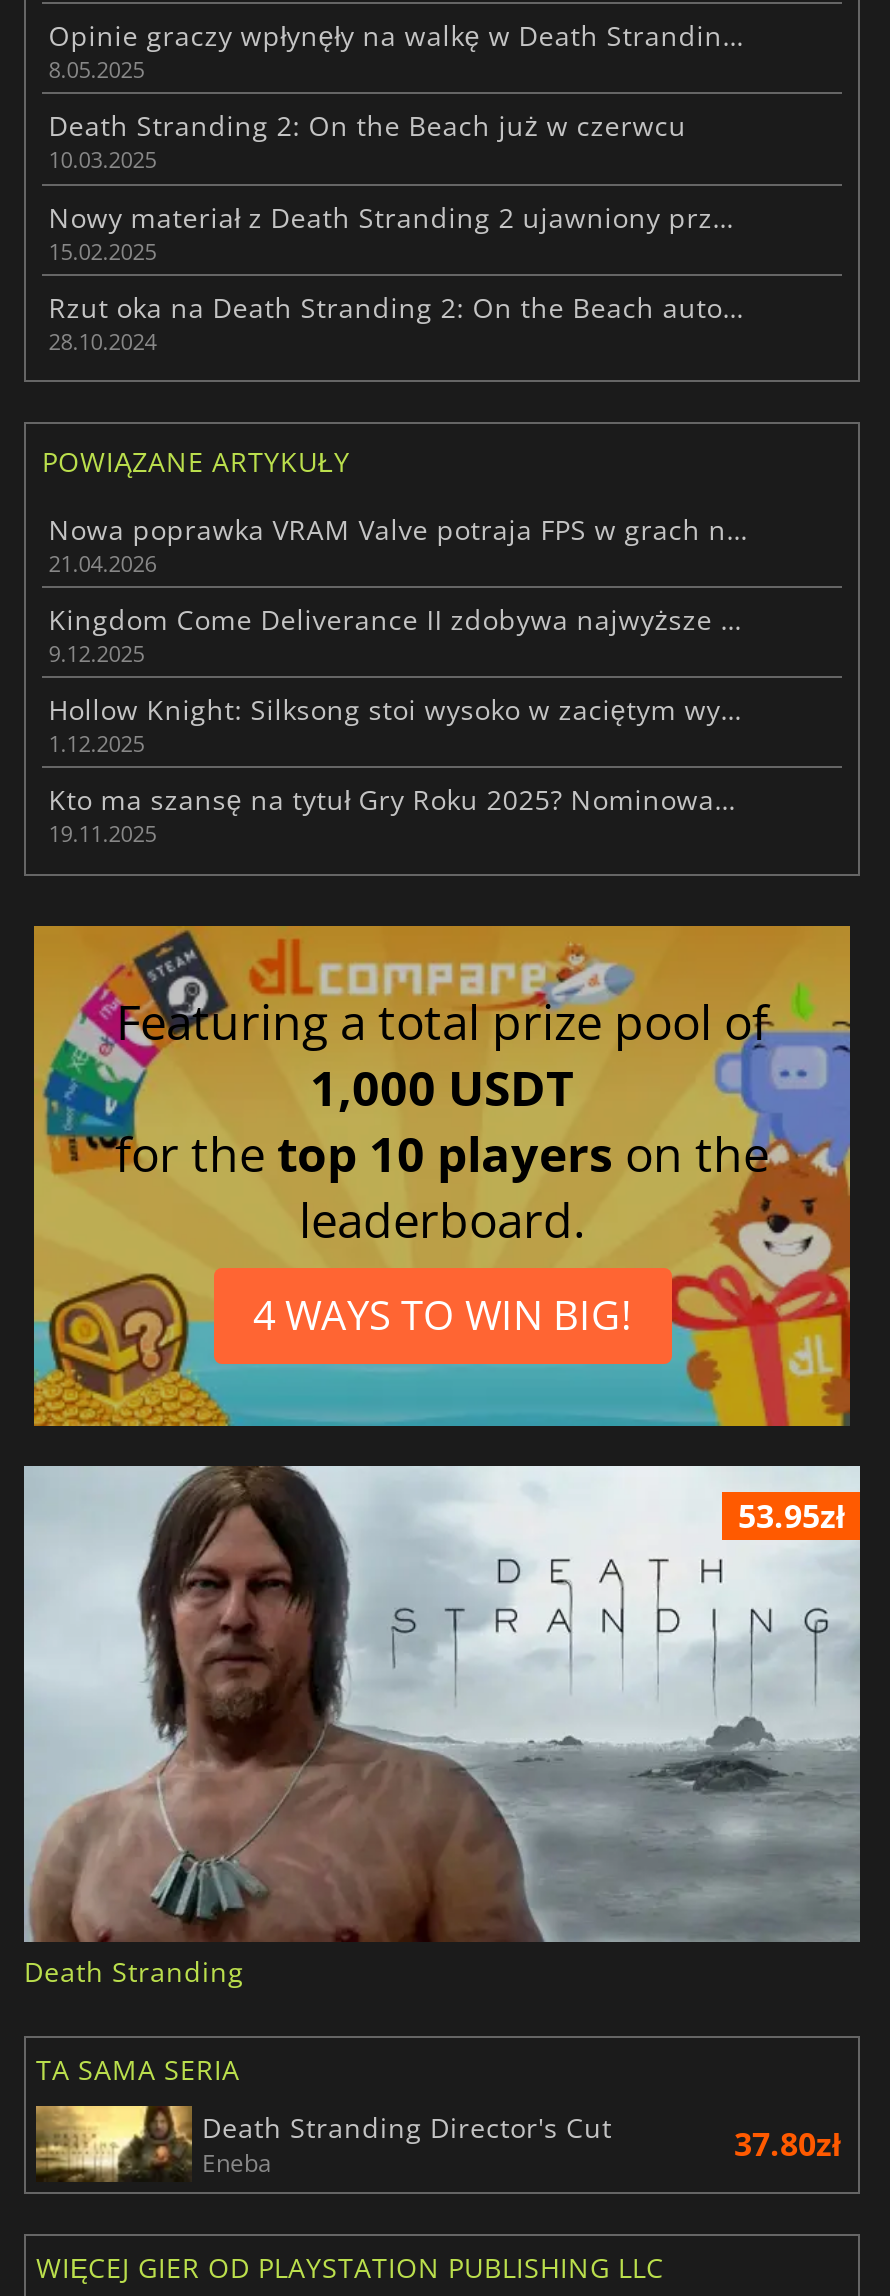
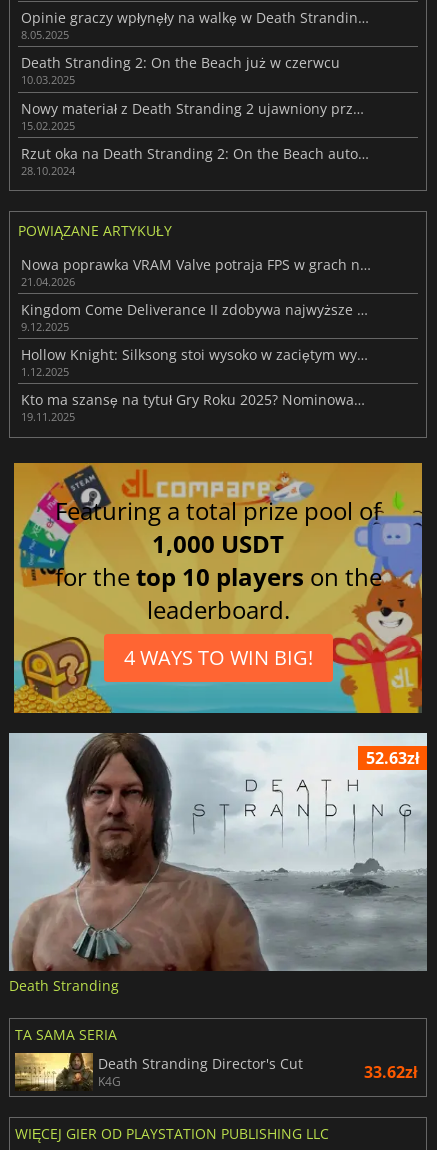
[738,1494,844,1538] 53.95zł -> [366,747,419,769] 52.63zł
[202,2122,840,2180] Eneba | 37.80zł -> [98,1061,417,1090] K4G | 33.62zł

